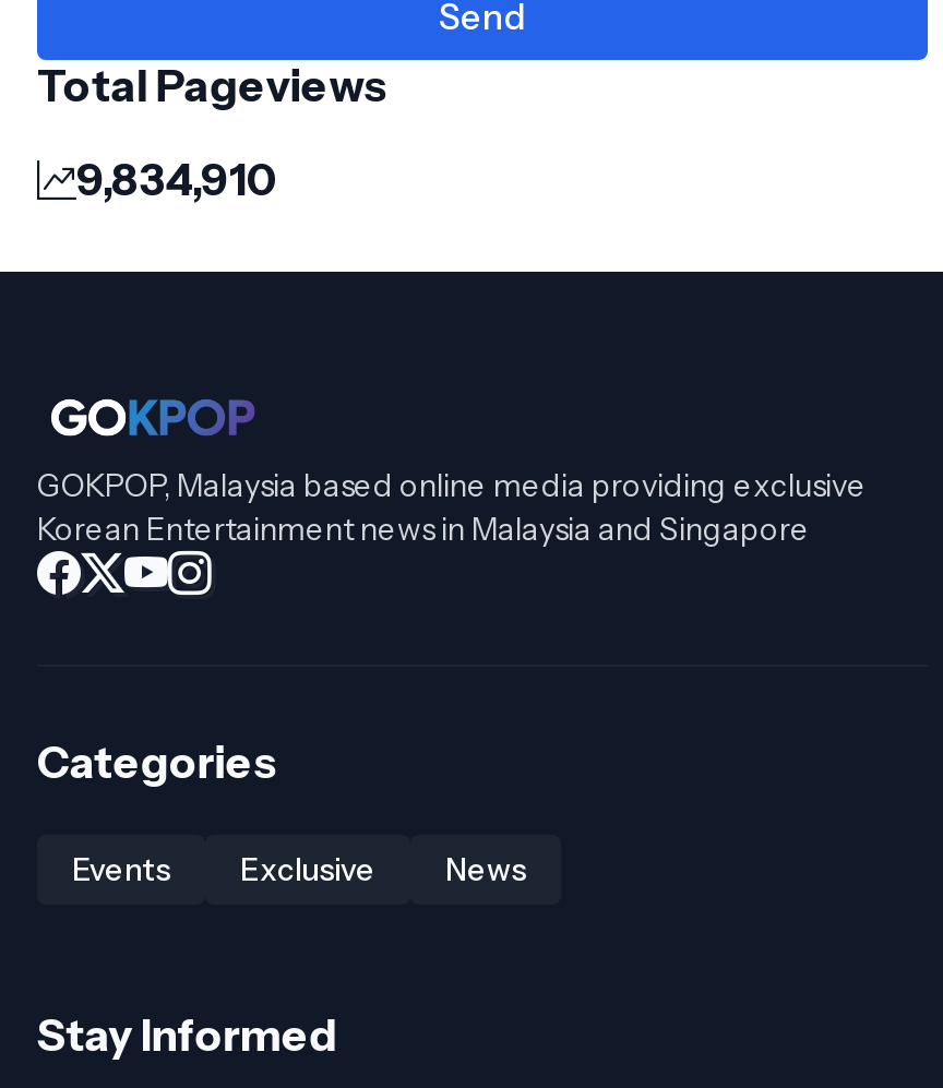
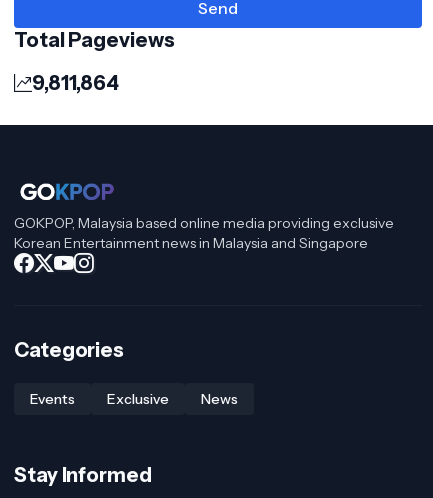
[76,154,277,206] 9,834,910 -> [32,71,119,95] 9,811,864

